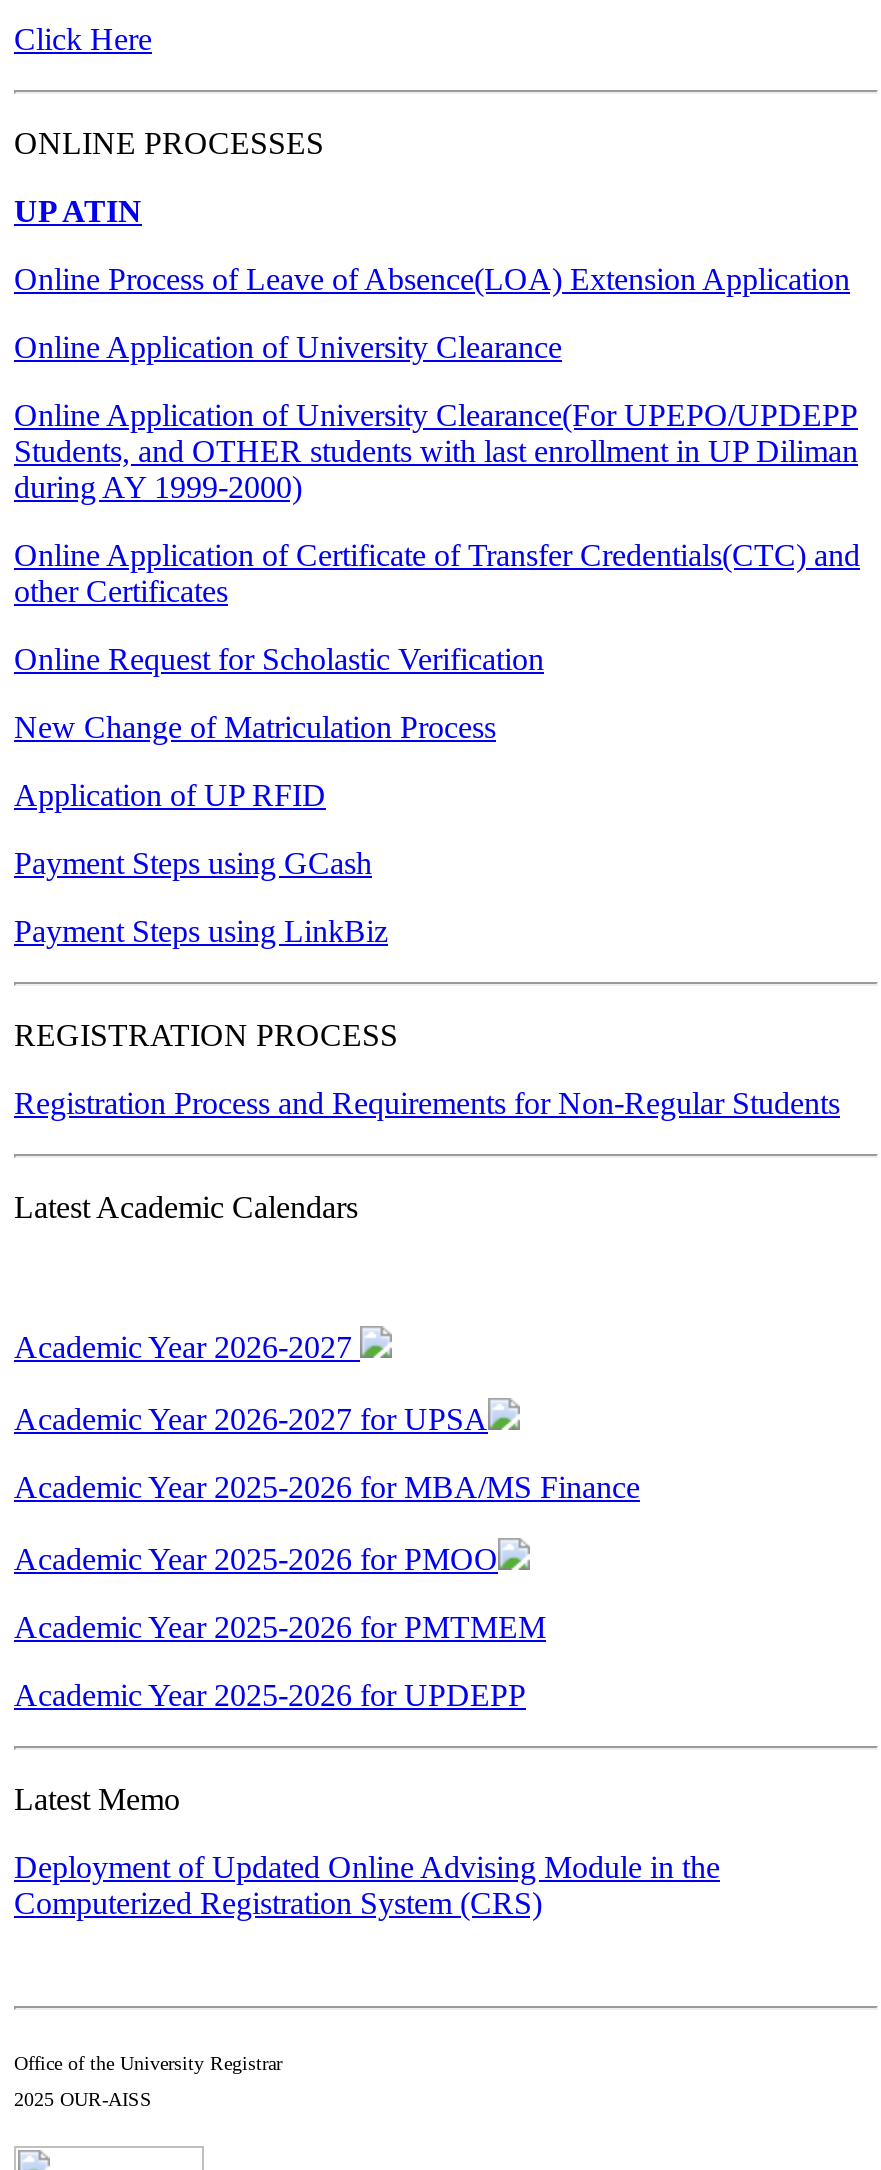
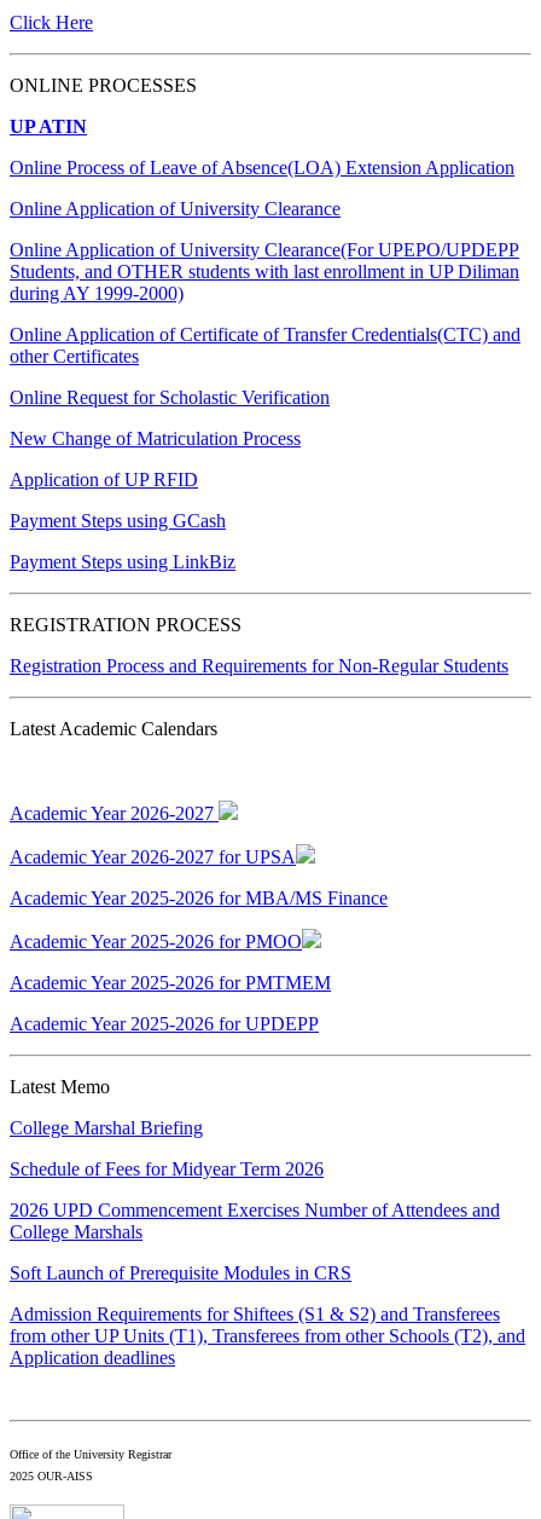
[14,1851,720,1921] Deployment of Updated Online Advising Module in the | Computerized Registration System (CRS) -> [10,1118,525,1368] College Marshal Briefing | Schedule of Fees for Midyear Term 2026 | 2026 UPD Commencement Exercises Number of Attendees and | College Marshals | Soft Launch of Prerequisite Modules in CRS | Admission Requirements for Shiftees (S1 & S2) and Transferees | from other UP Units (T1), Transferees from other Schools (T2), and | Application deadlines

